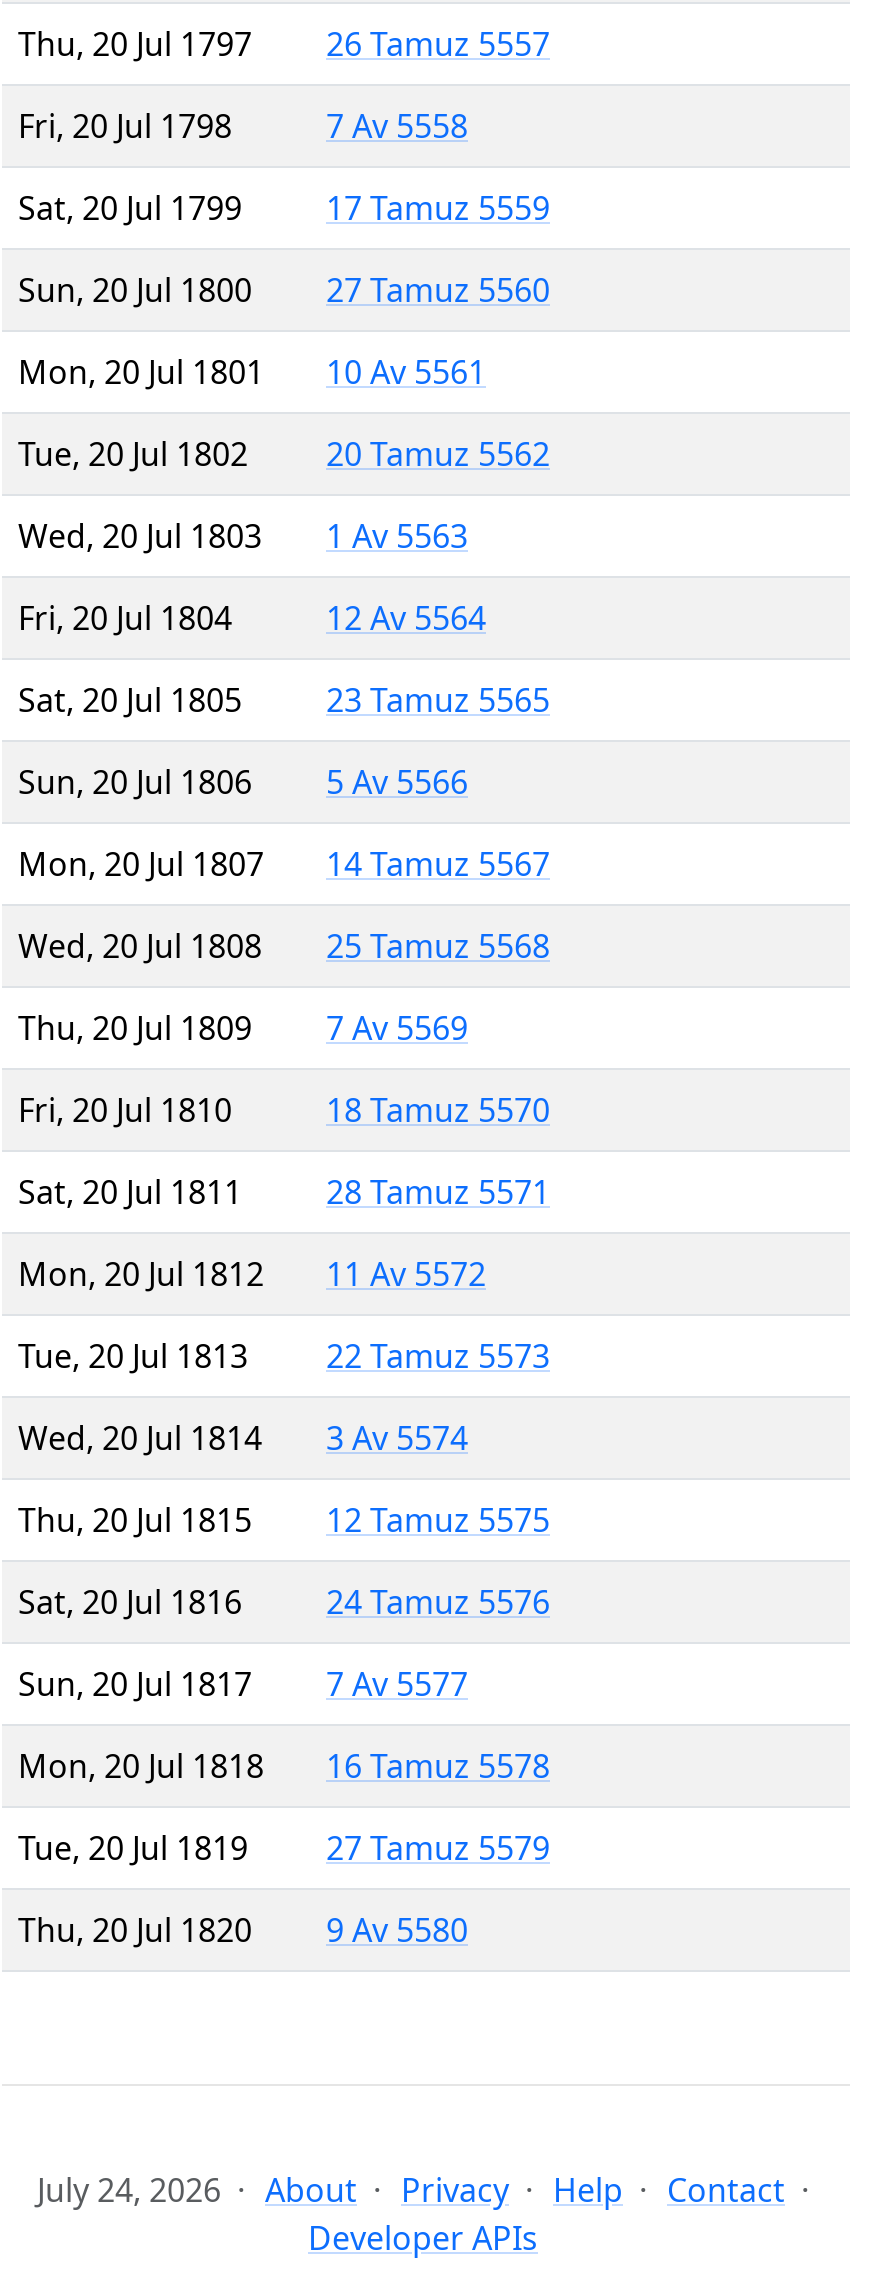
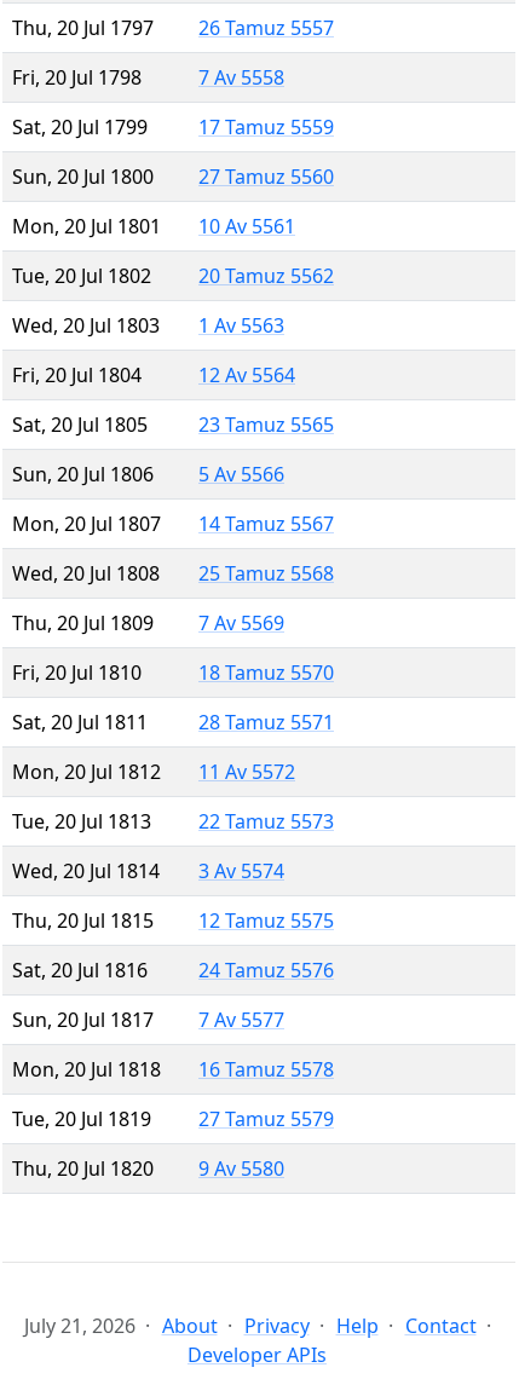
[37,2168,785,2212] July 24, 2026 About Privacy Help Contact -> [24,1312,476,1339] July 21, 2026 About Privacy Help Contact

